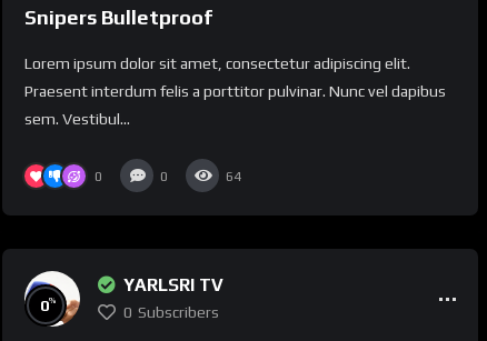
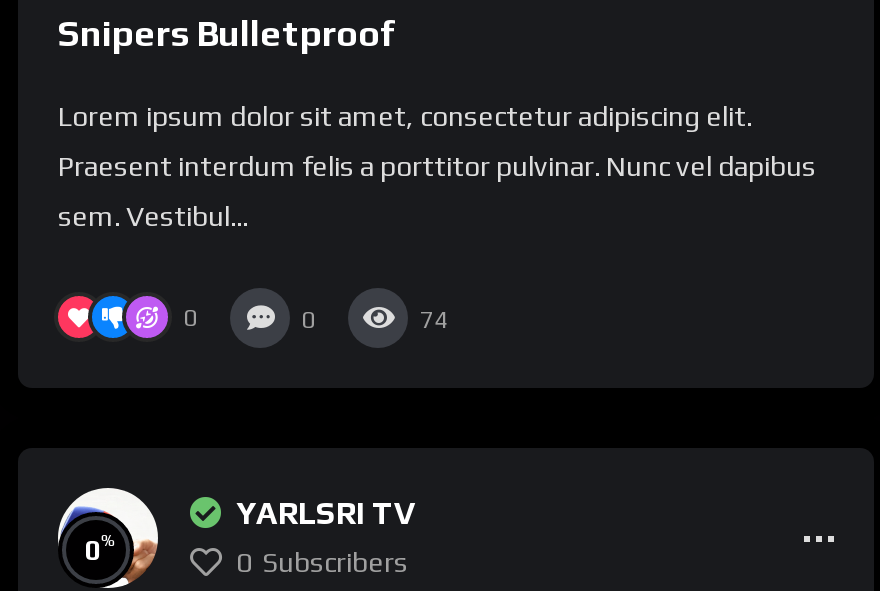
[226,169,241,185] 64 -> [420,305,448,333] 74

